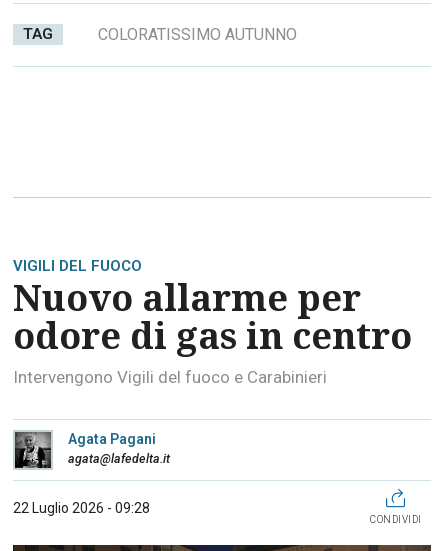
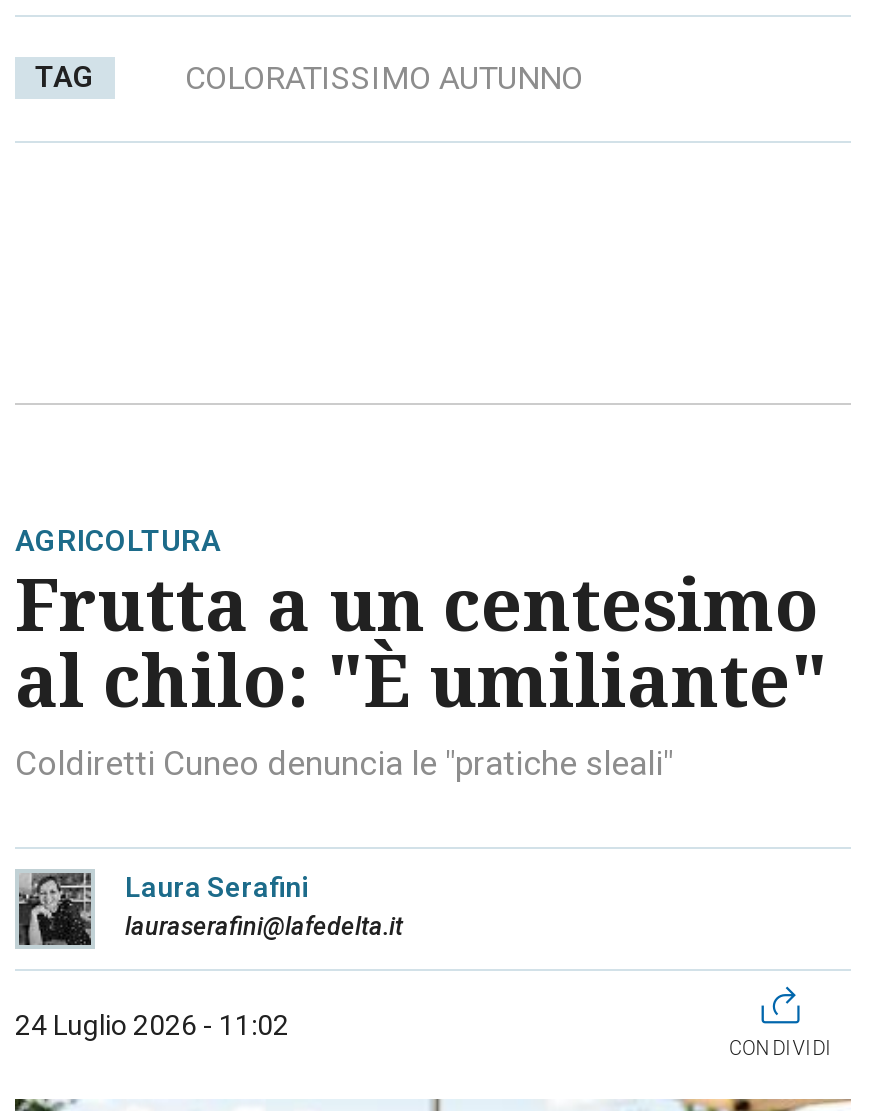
[13,257,412,387] VIGILI DEL FUOCO | Nuovo allarme per | odore di gas in centro | Intervengono Vigili del fuoco e Carabinieri -> [15,524,827,784] AGRICOLTURA | Frutta a un centesimo | al chilo: "È umiliante" | Coldiretti Cuneo denuncia le "pratiche sleali"
[14,431,170,468] [image] | Agata Pagani | agata@lafedelta.it -> [19,872,403,945] [image] | Laura Serafini | lauraserafini@lafedelta.it
[13,500,150,516] 22 Luglio 2026 - 09:28 -> [15,1010,289,1042] 24 Luglio 2026 - 11:02

